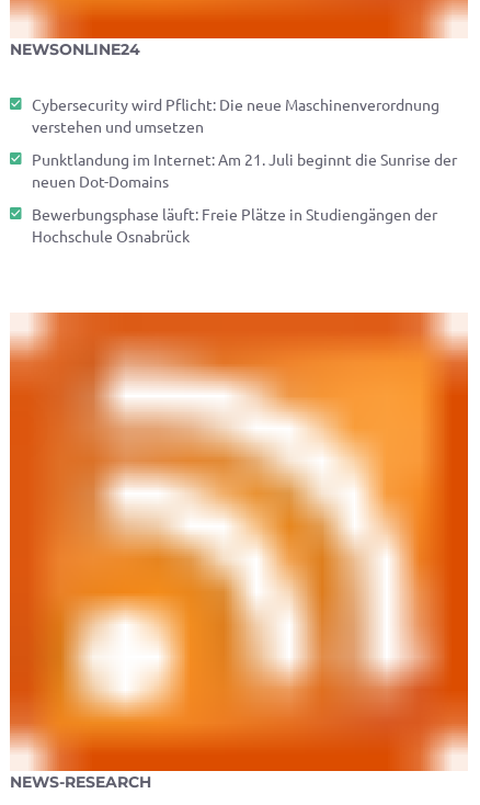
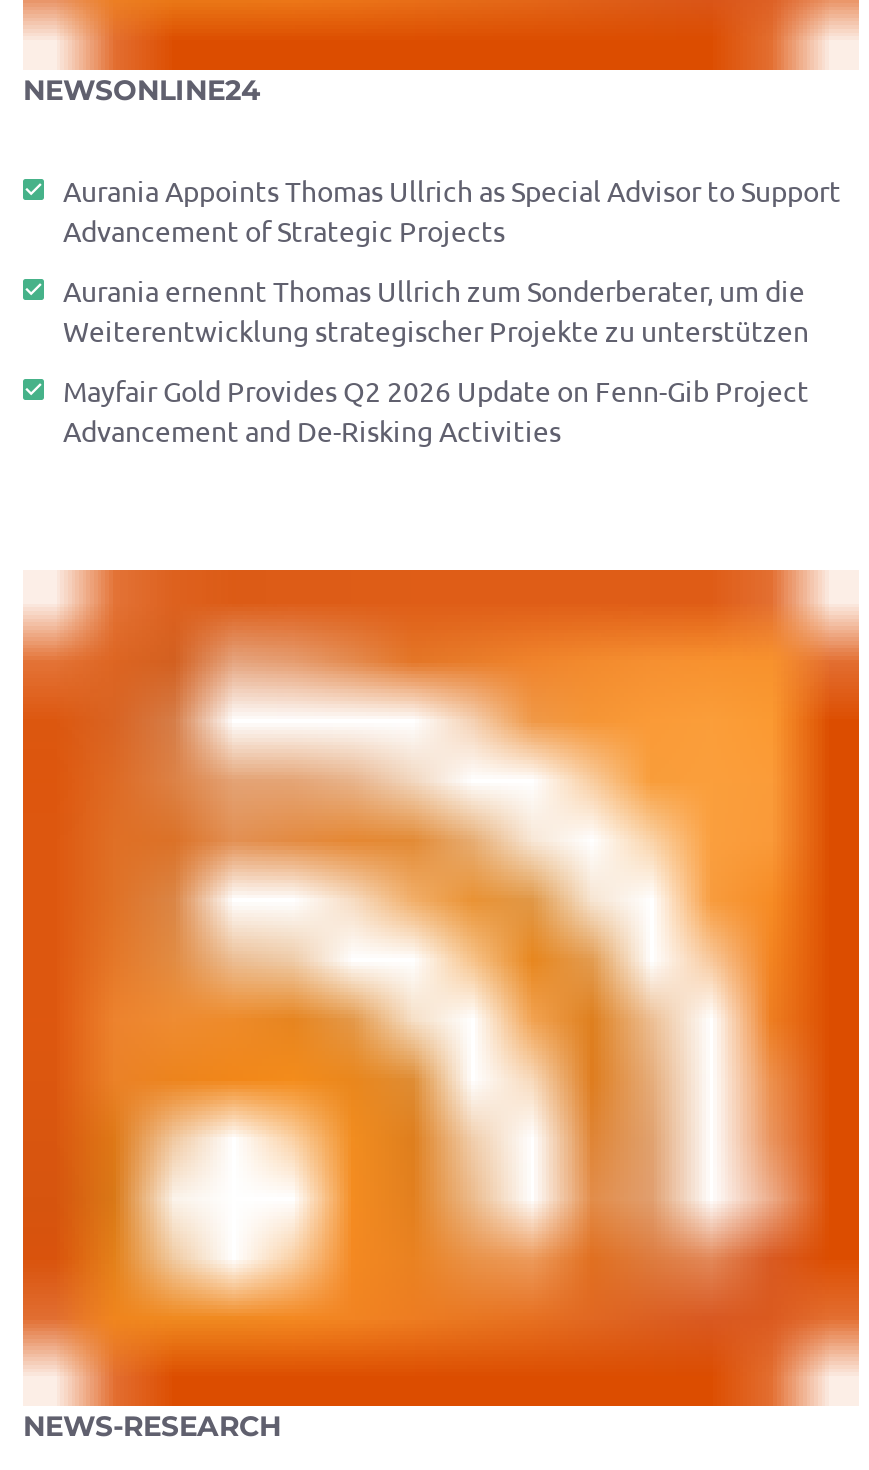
[32,94,439,136] Cybersecurity wird Pflicht: Die neue Maschinenverordnung | verstehen und umsetzen -> [63,172,841,248] Aurania Appoints Thomas Ullrich as Special Advisor to Support | Advancement of Strategic Projects
[32,149,457,191] Punktlandung im Internet: Am 21. Juli beginnt die Sunrise der | neuen Dot-Domains -> [63,272,809,348] Aurania ernennt Thomas Ullrich zum Sonderberater, um die | Weiterentwicklung strategischer Projekte zu unterstützen
[32,204,437,246] Bewerbungsphase läuft: Freie Plätze in Studiengängen der | Hochschule Osnabrück -> [63,372,809,448] Mayfair Gold Provides Q2 2026 Update on Fenn-Gib Project | Advancement and De-Risking Activities

